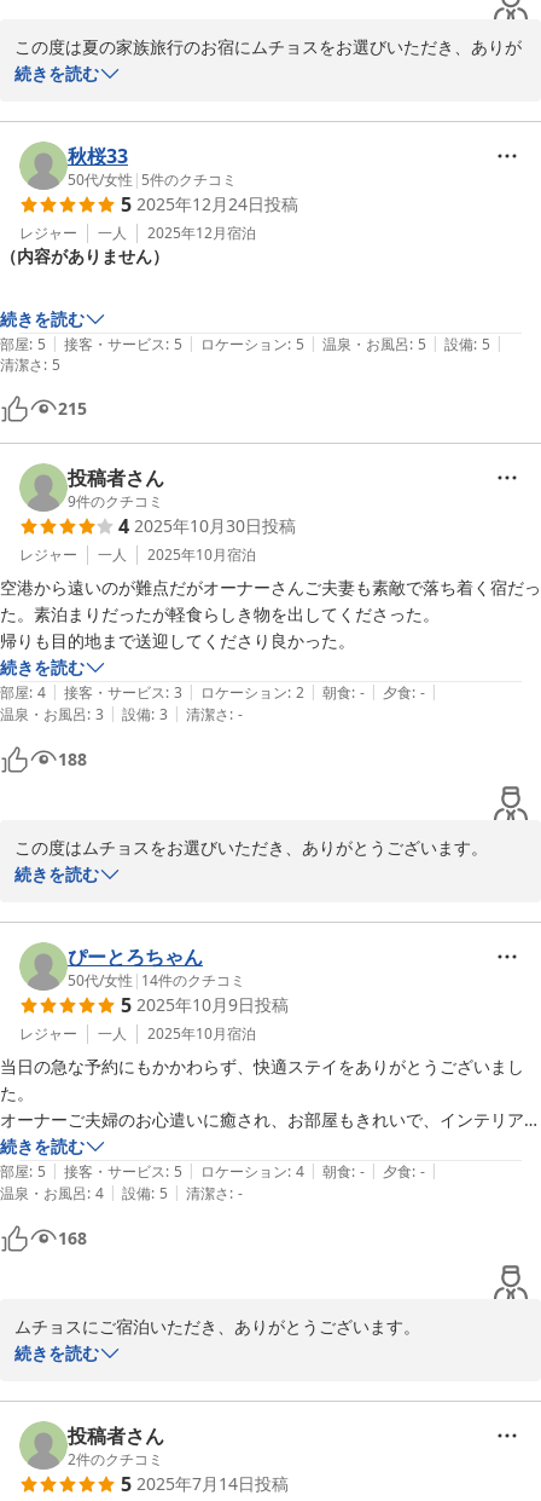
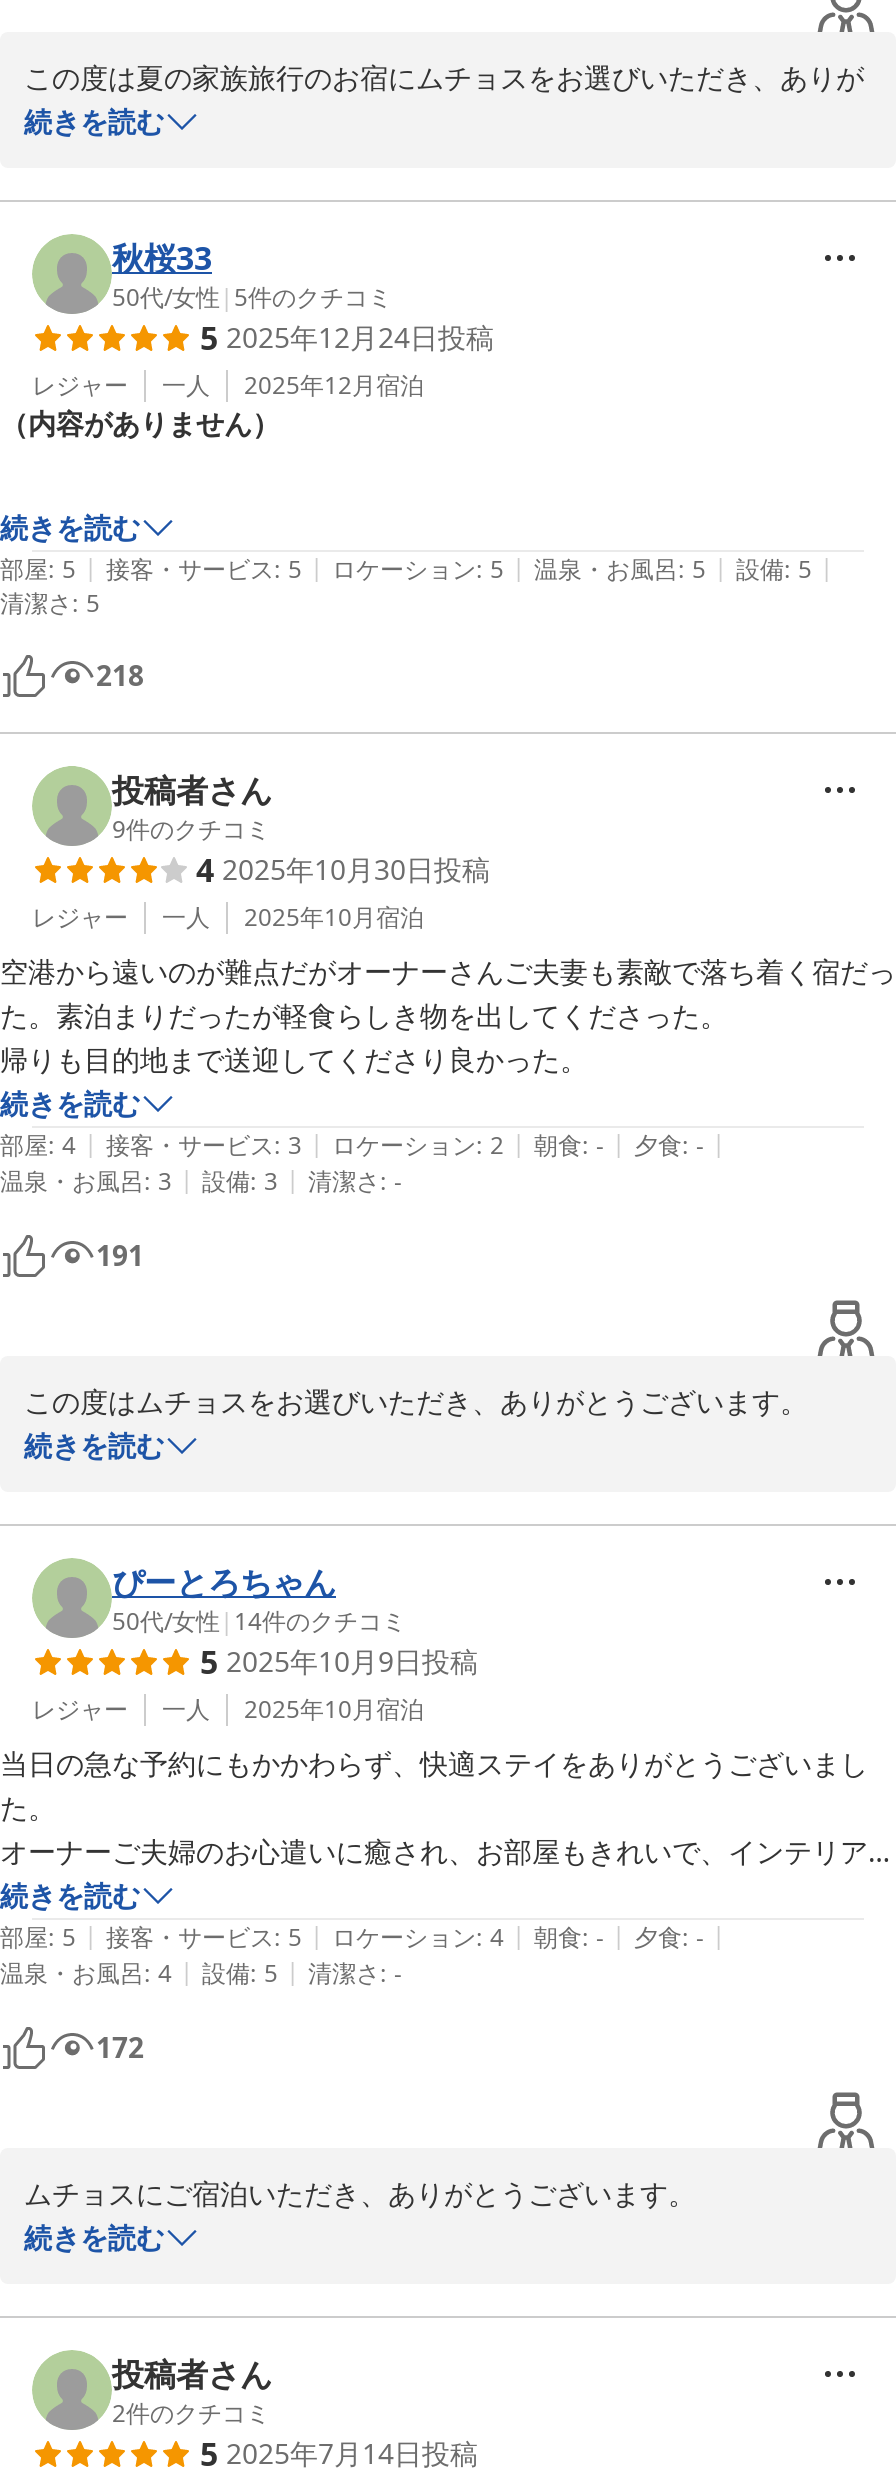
[58,397,87,420] 215 -> [96,656,144,694] 218
[58,747,87,770] 188 -> [96,1236,144,1274] 191
[58,1226,87,1249] 168 -> [96,2028,144,2066] 172

